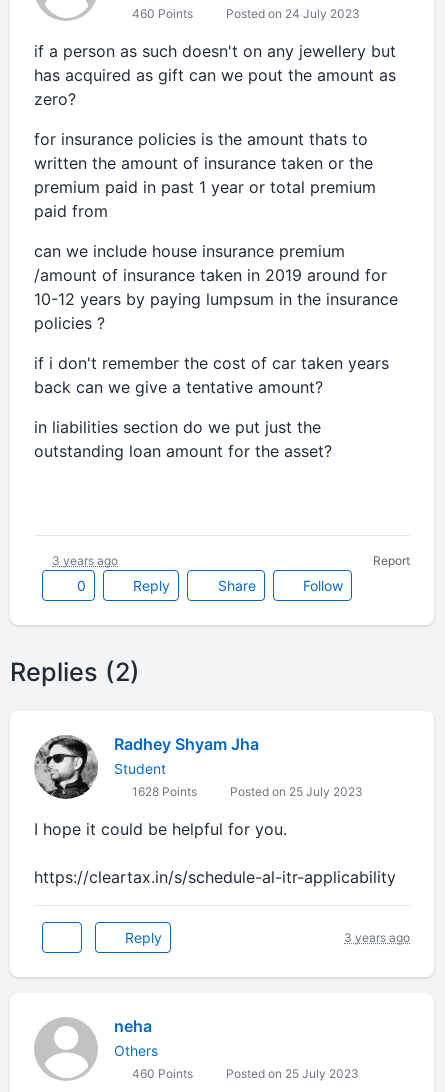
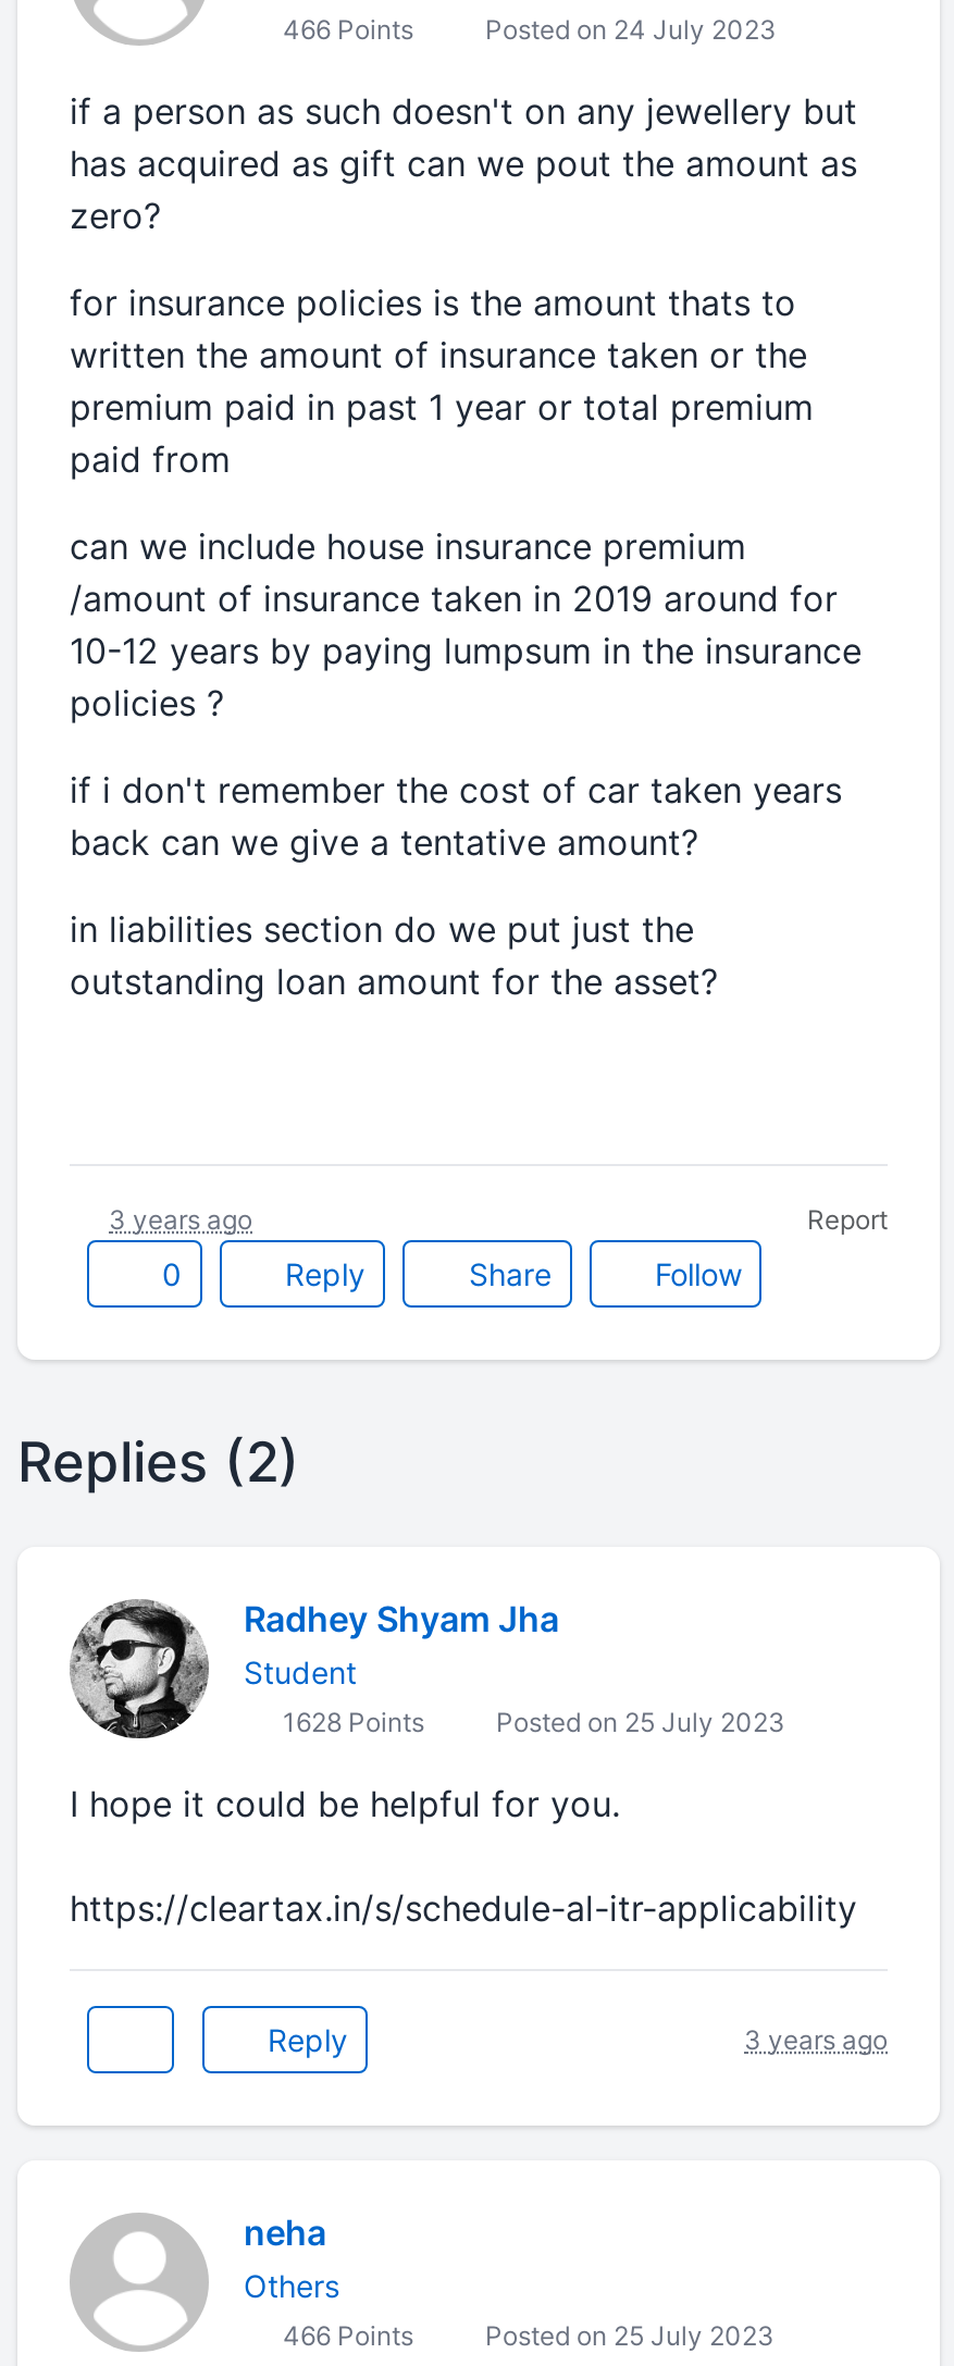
[129,6,360,21] 460 Points Posted on 24 July 2023 -> [276,13,777,46] 466 Points Posted on 24 July 2023
[129,1066,359,1081] 460 Points Posted on 25 July 2023 -> [276,2319,775,2352] 466 Points Posted on 25 July 2023

